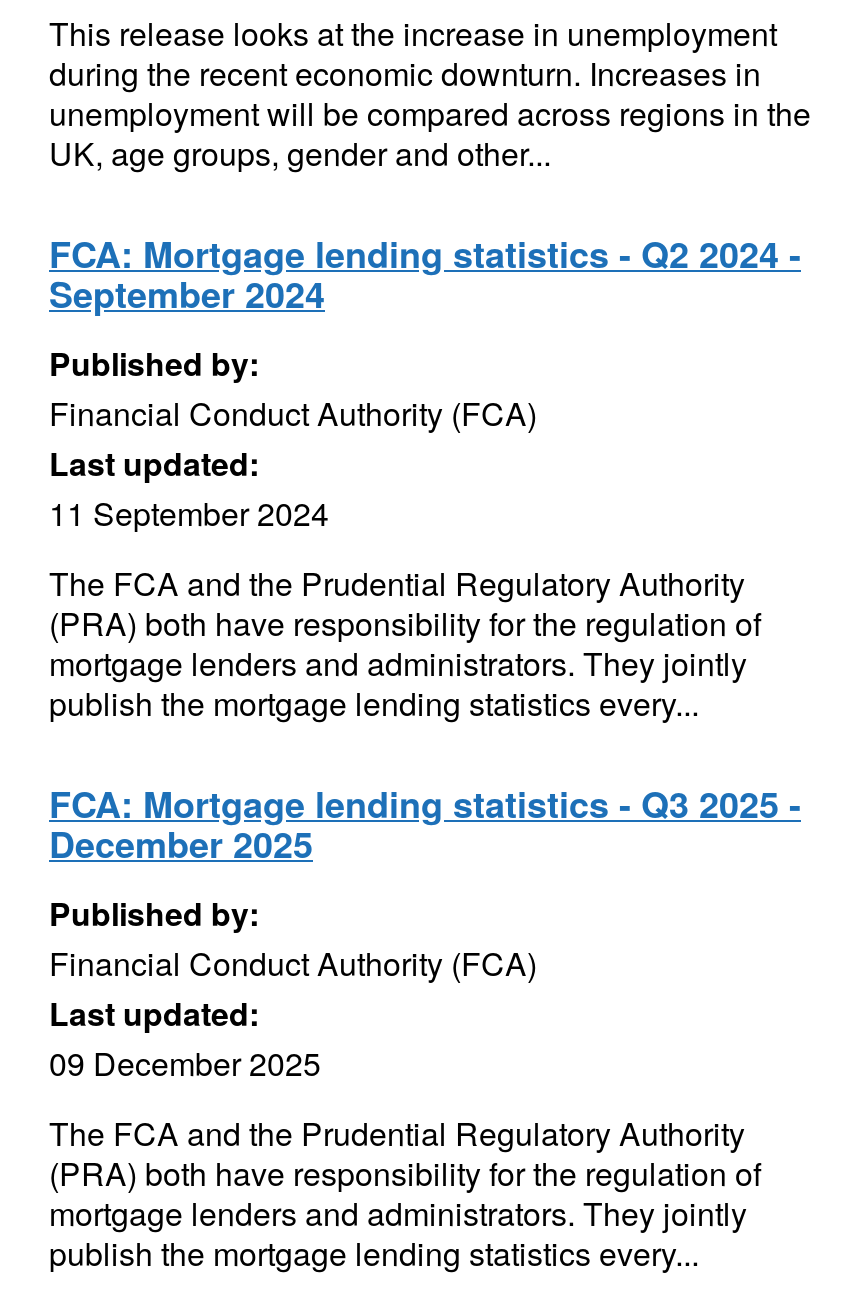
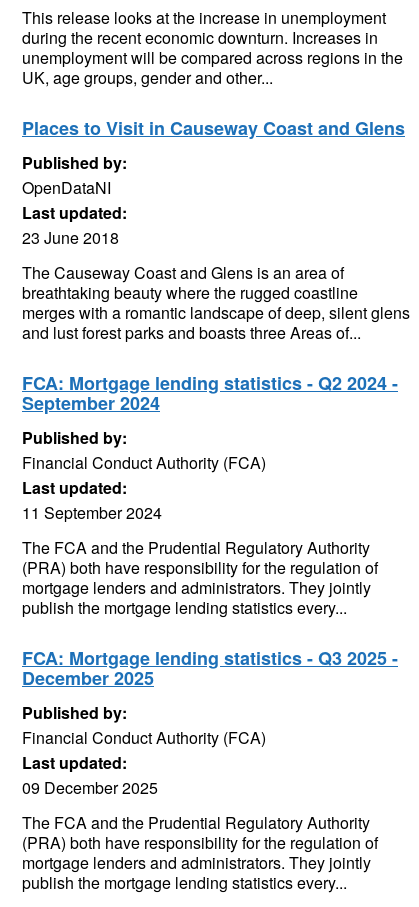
none -> [22,115,410,344] Places to Visit in Causeway Coast and Glens | Published by: | OpenDataNI | Last updated: | 23 June 2018 | The Causeway Coast and Glens is an area of | breathtaking beauty where the rugged coastline | merges with a romantic landscape of deep, silent glens | and lust forest parks and boasts three Areas of...

